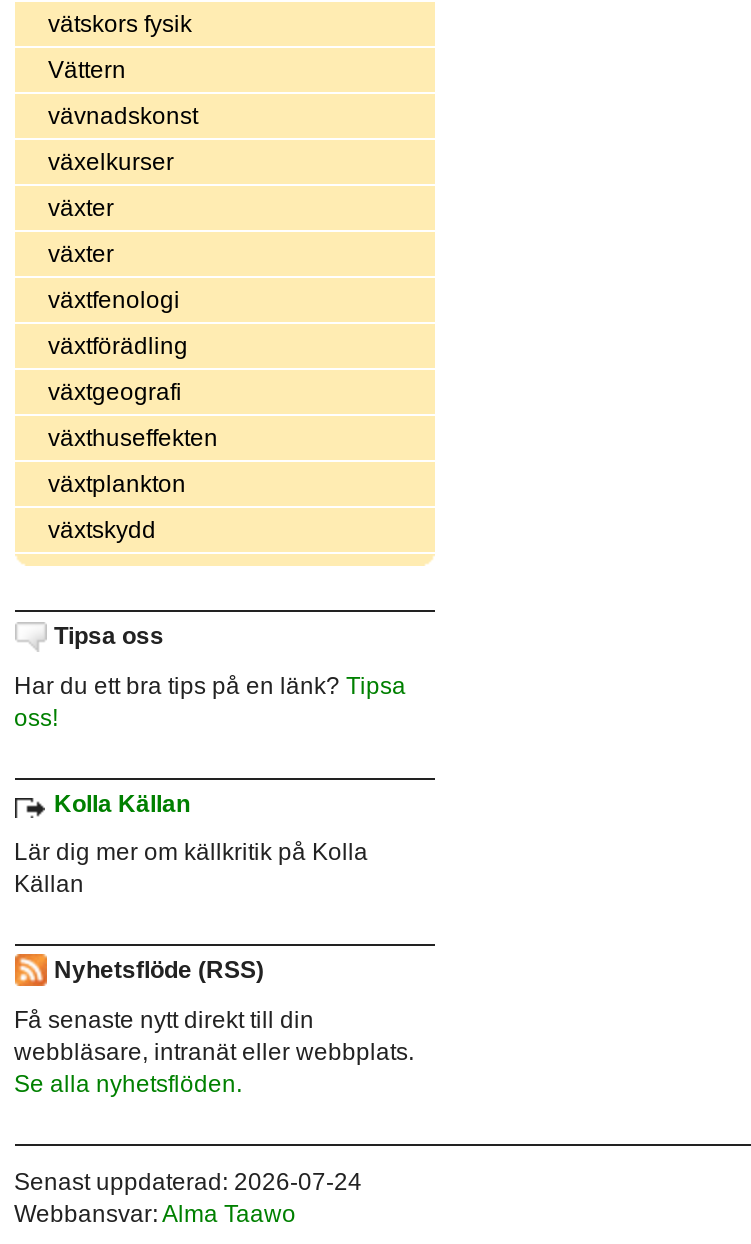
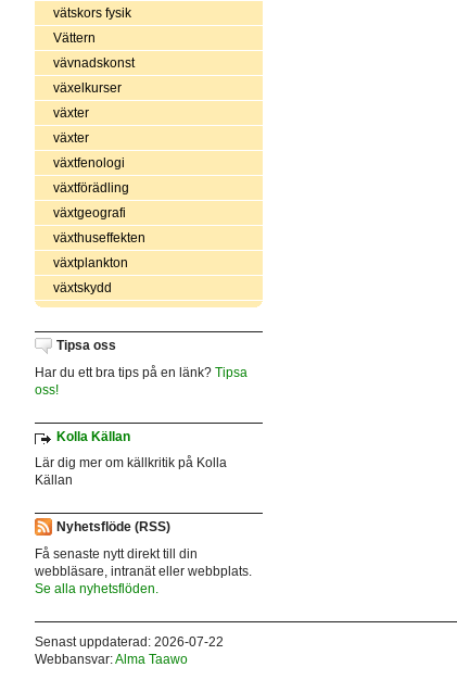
[14,1167,362,1195] Senast uppdaterad: 2026-07-24 -> [34,634,223,649] Senast uppdaterad: 2026-07-22

